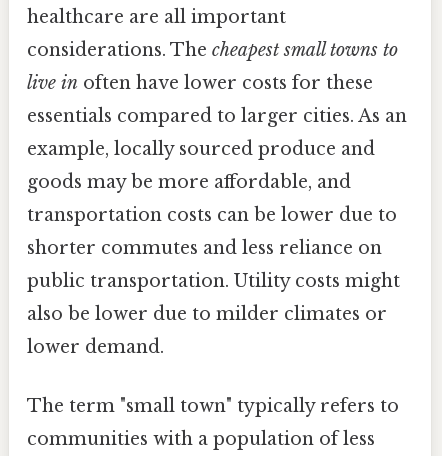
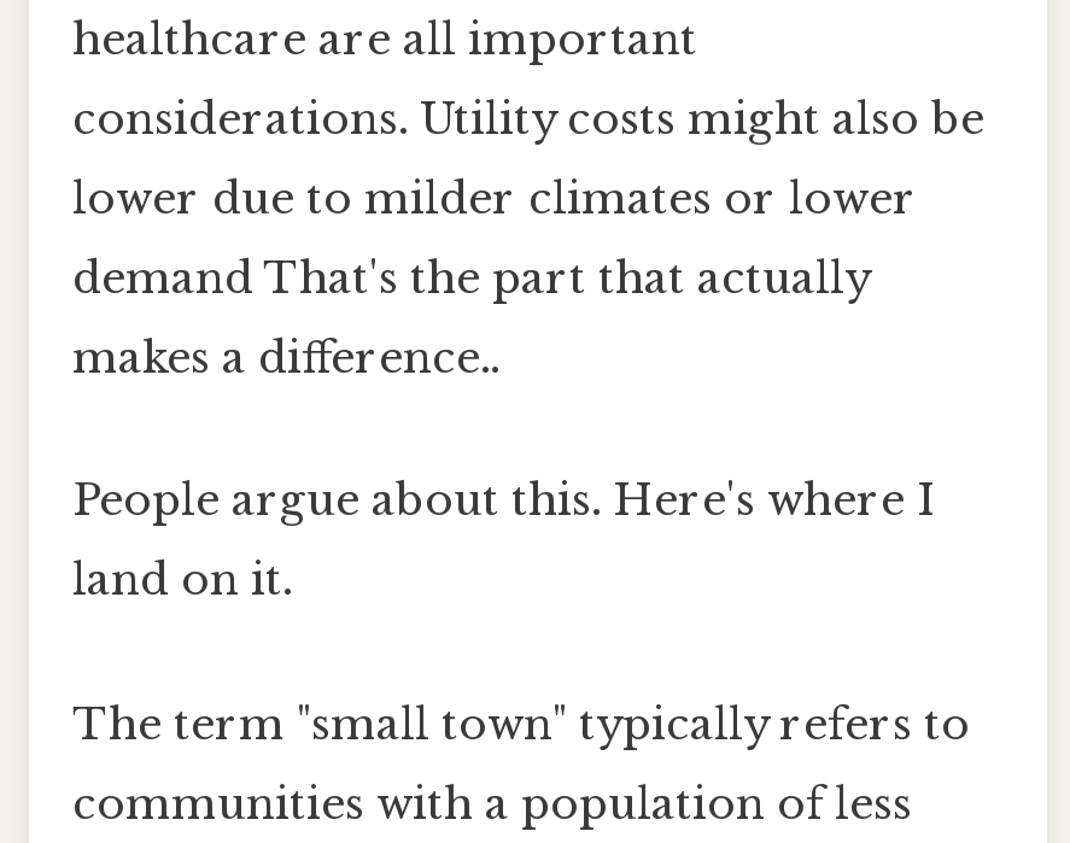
[27,39,407,358] considerations. The cheapest small towns to | live in often have lower costs for these | essentials compared to larger cities. As an | example, locally sourced produce and | goods may be more affordable, and | transportation costs can be lower due to | shorter commutes and less reliance on | public transportation. Utility costs might | also be lower due to milder climates or | lower demand. -> [72,93,984,608] considerations. Utility costs might also be | lower due to milder climates or lower | demand That's the part that actually | makes a difference.. | People argue about this. Here's where I | land on it.

